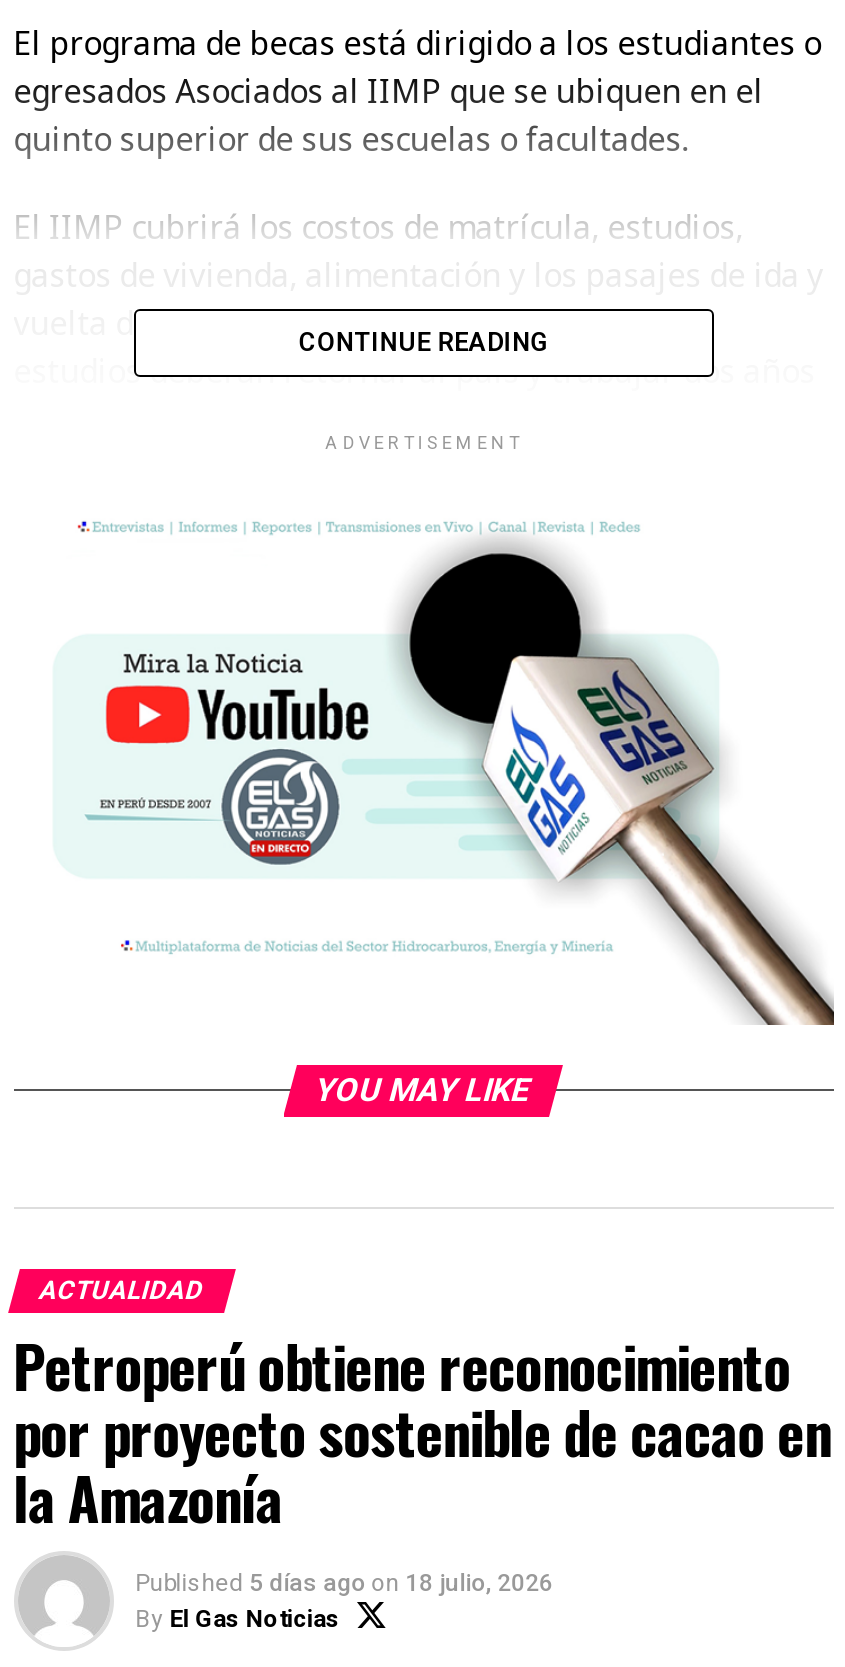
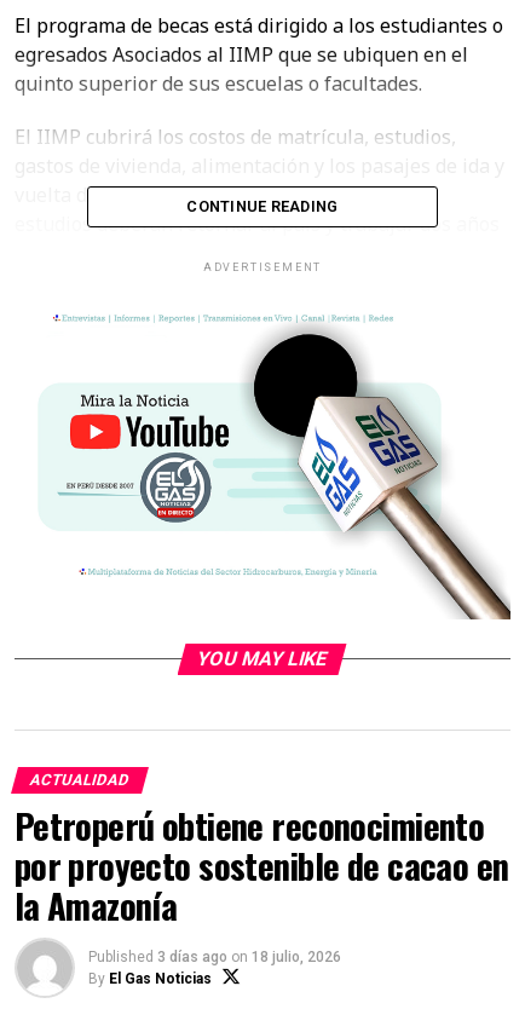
[135,1569,553,1597] Published 5 días ago on 18 julio, 2026 -> [88,949,341,965] Published 3 días ago on 18 julio, 2026

